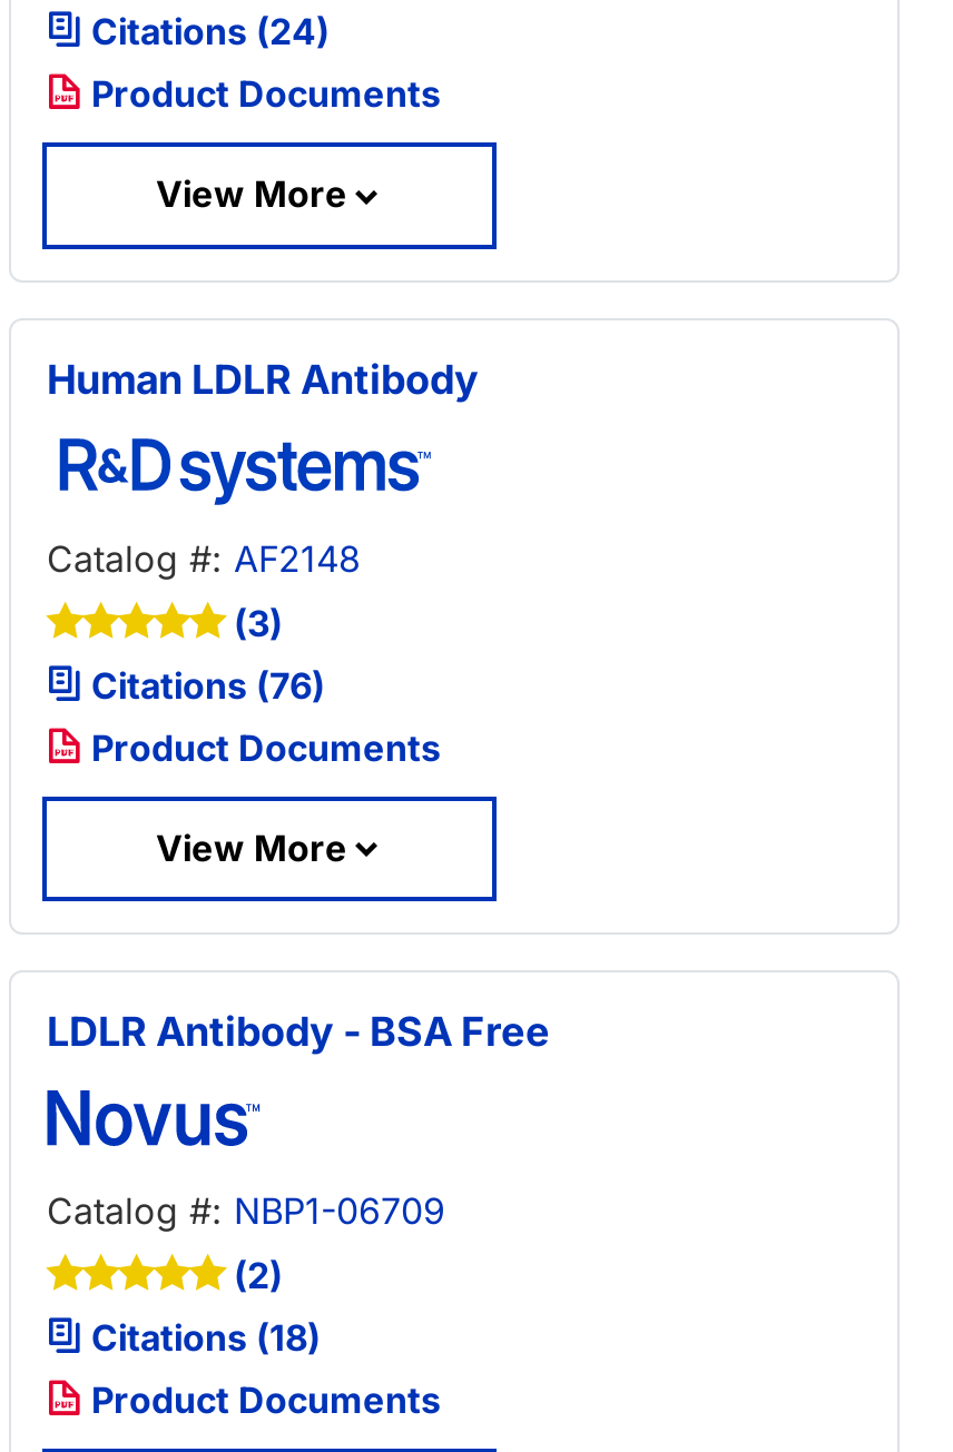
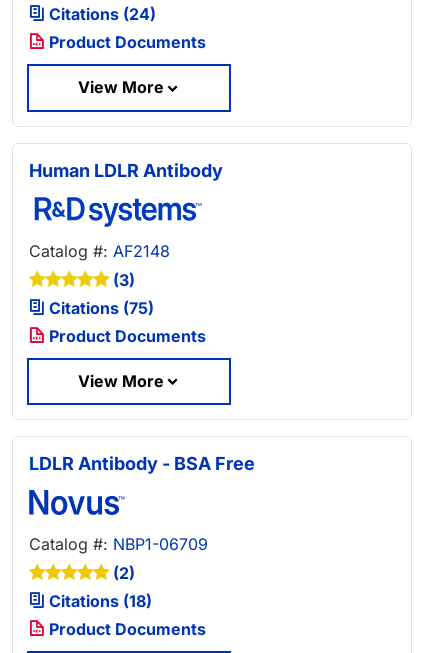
[82,663,325,707] Citations (76) -> [45,298,154,318] Citations (75)

